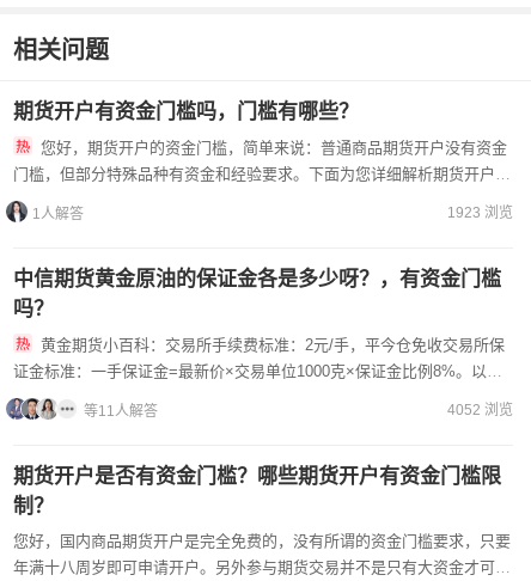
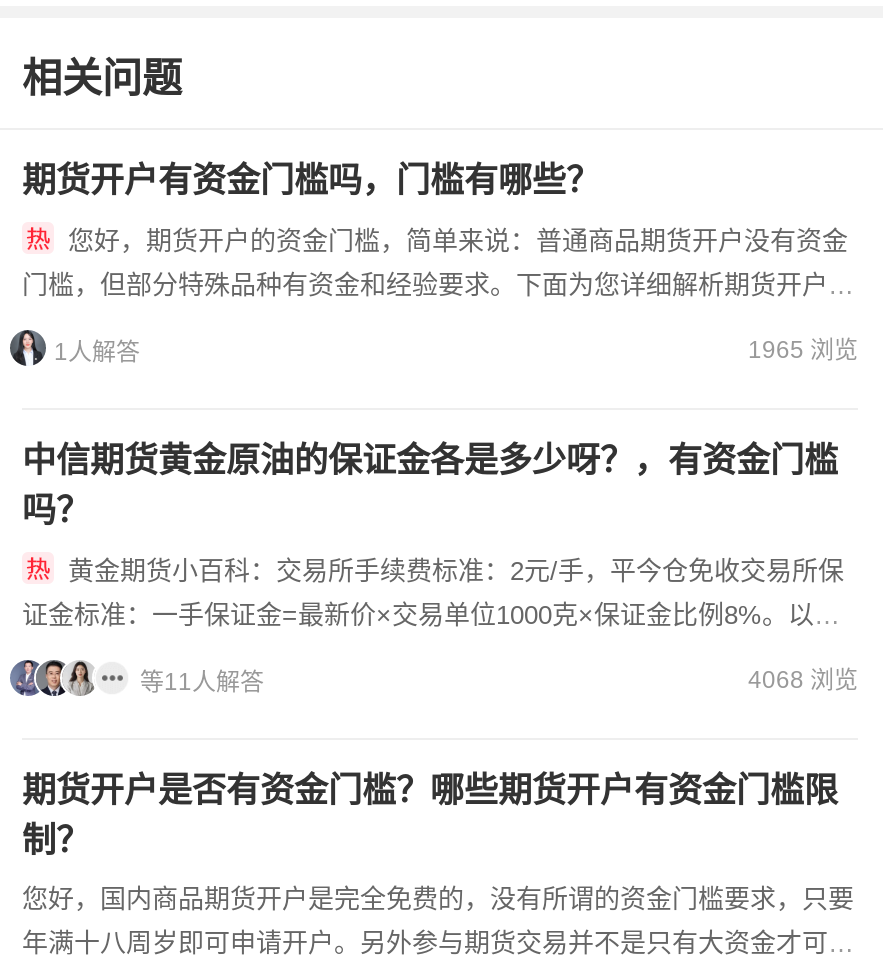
[447,204,513,221] 1923 浏览 -> [748,336,858,364] 1965 浏览
[447,402,513,418] 4052 浏览 -> [748,666,858,694] 4068 浏览

